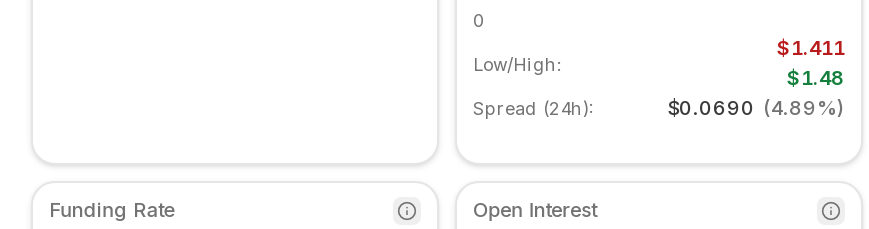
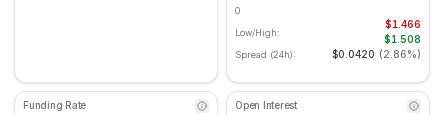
[777,35,845,59] $1.411 -> [385,18,421,30] $1.466
[787,65,845,89] $1.48 -> [384,33,421,45] $1.508
[667,95,845,119] $0.0690 (4.89%) -> [332,48,421,60] $0.0420 (2.86%)

